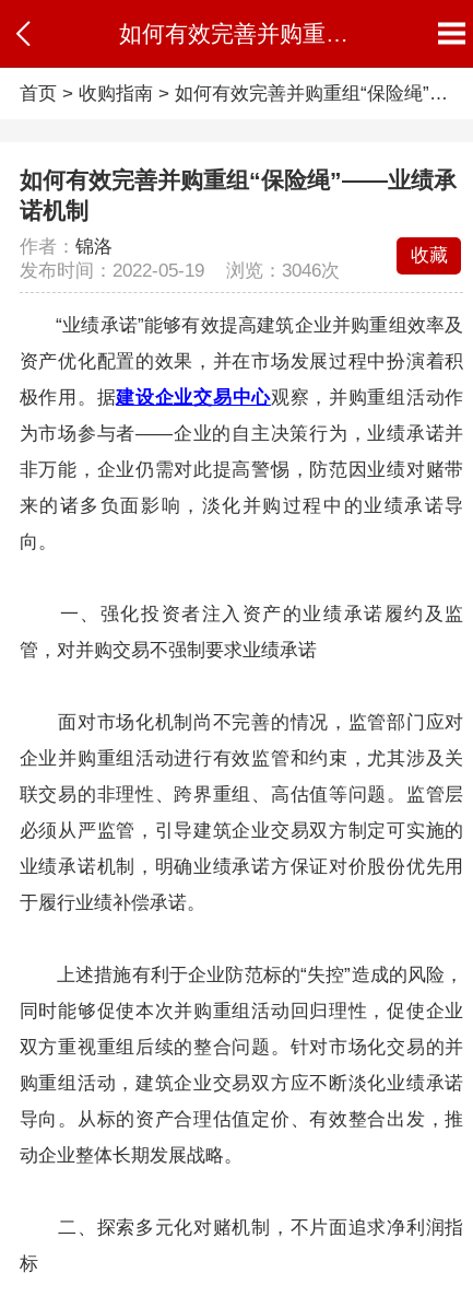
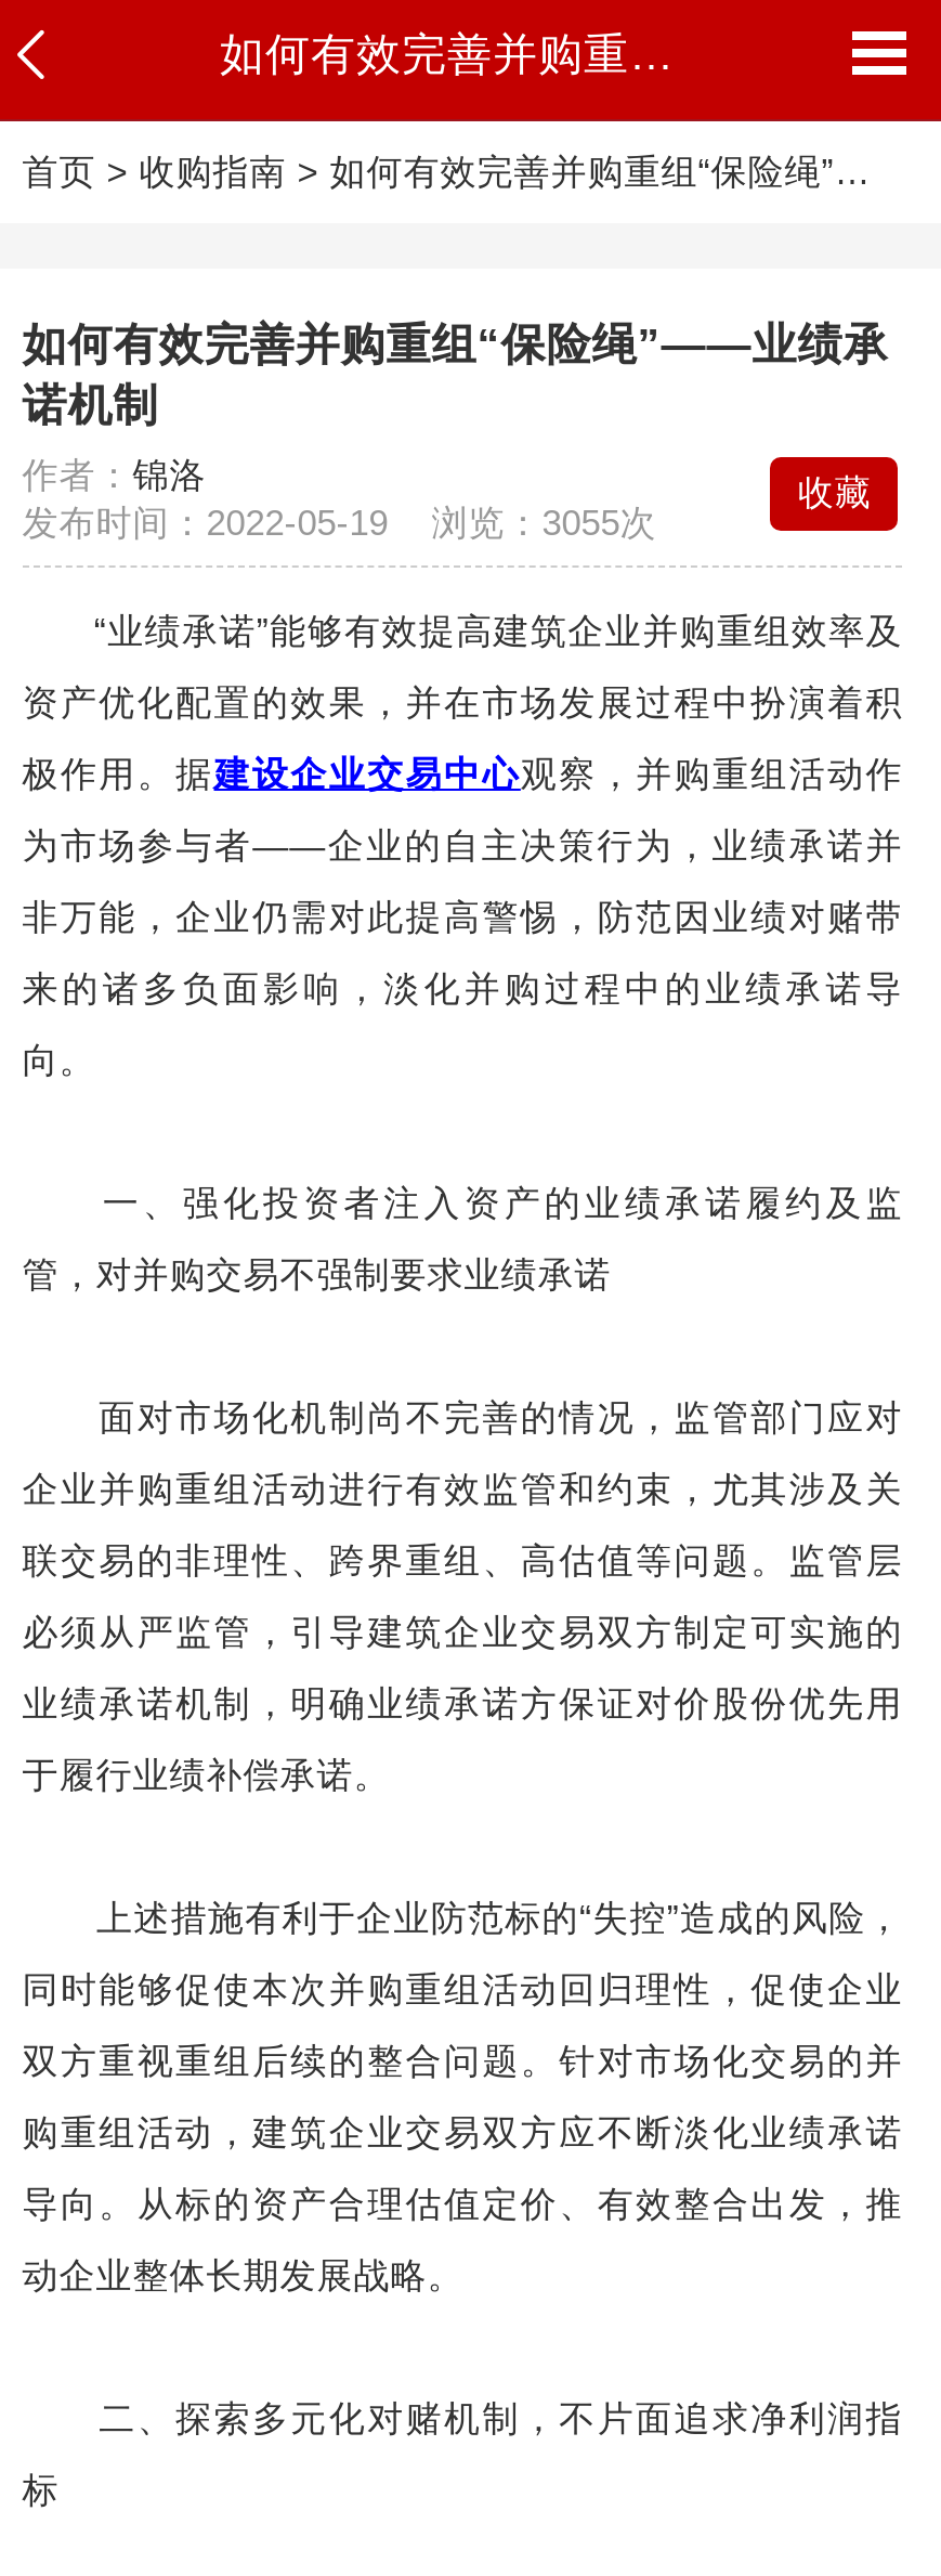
[19,260,339,281] 发布时间：2022-05-19 浏览：3046次 -> [22,502,657,543] 发布时间：2022-05-19 浏览：3055次

